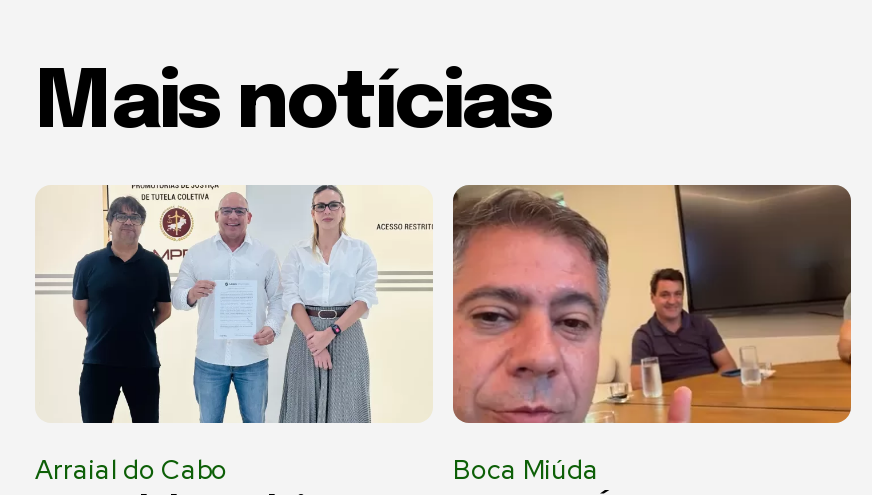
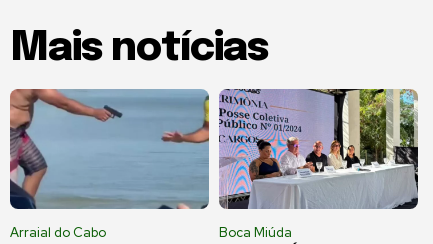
[35,185,433,425] [image] -> [9,88,210,210] [image]
[451,183,853,425] [image] -> [218,88,419,210] [image]

